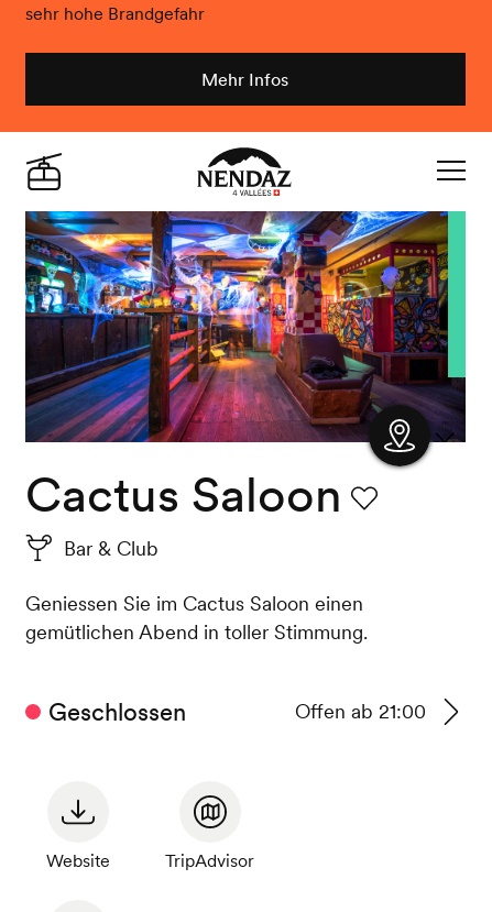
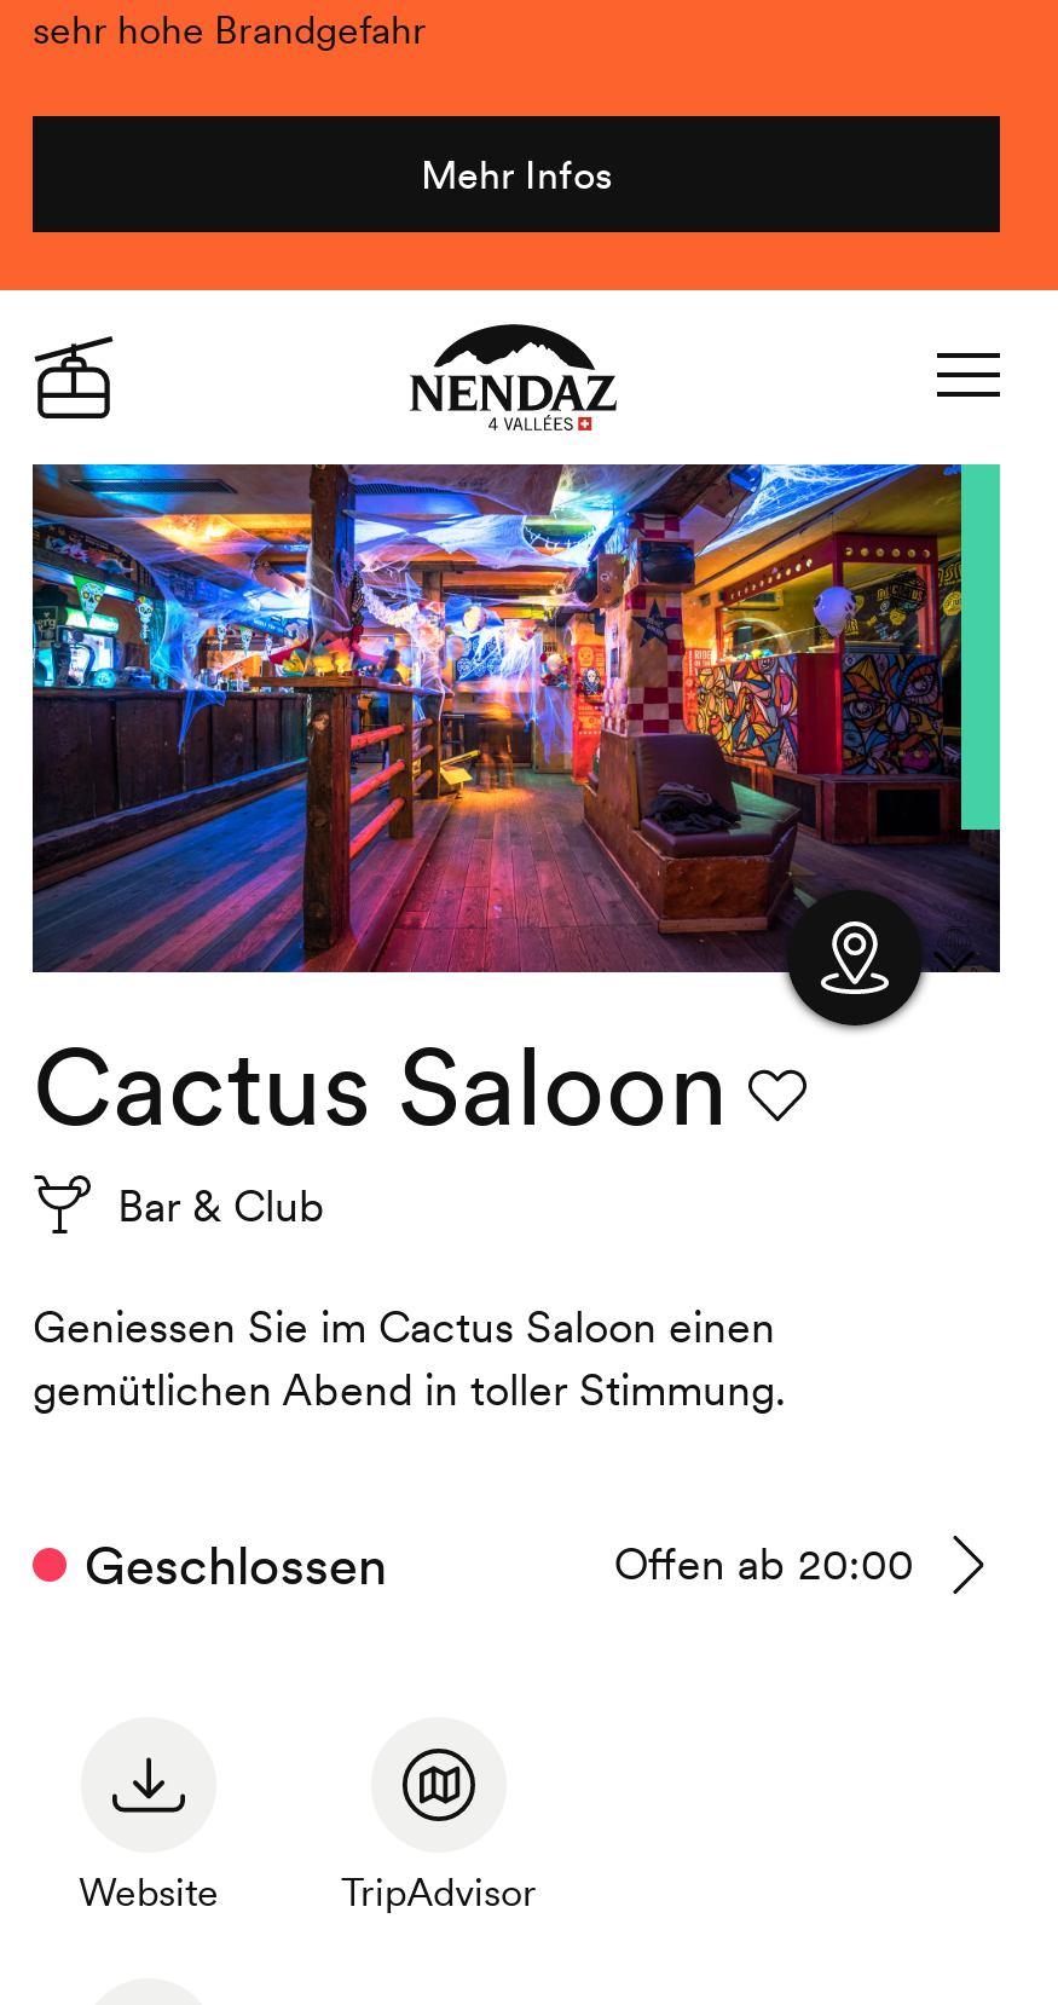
[295,699,426,724] Offen ab 21:00 -> [614,1536,914,1592] Offen ab 20:00

